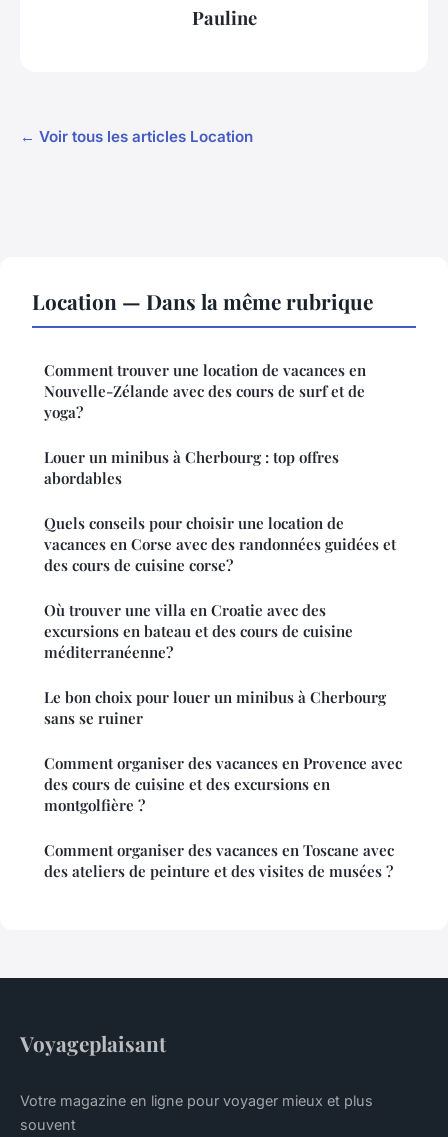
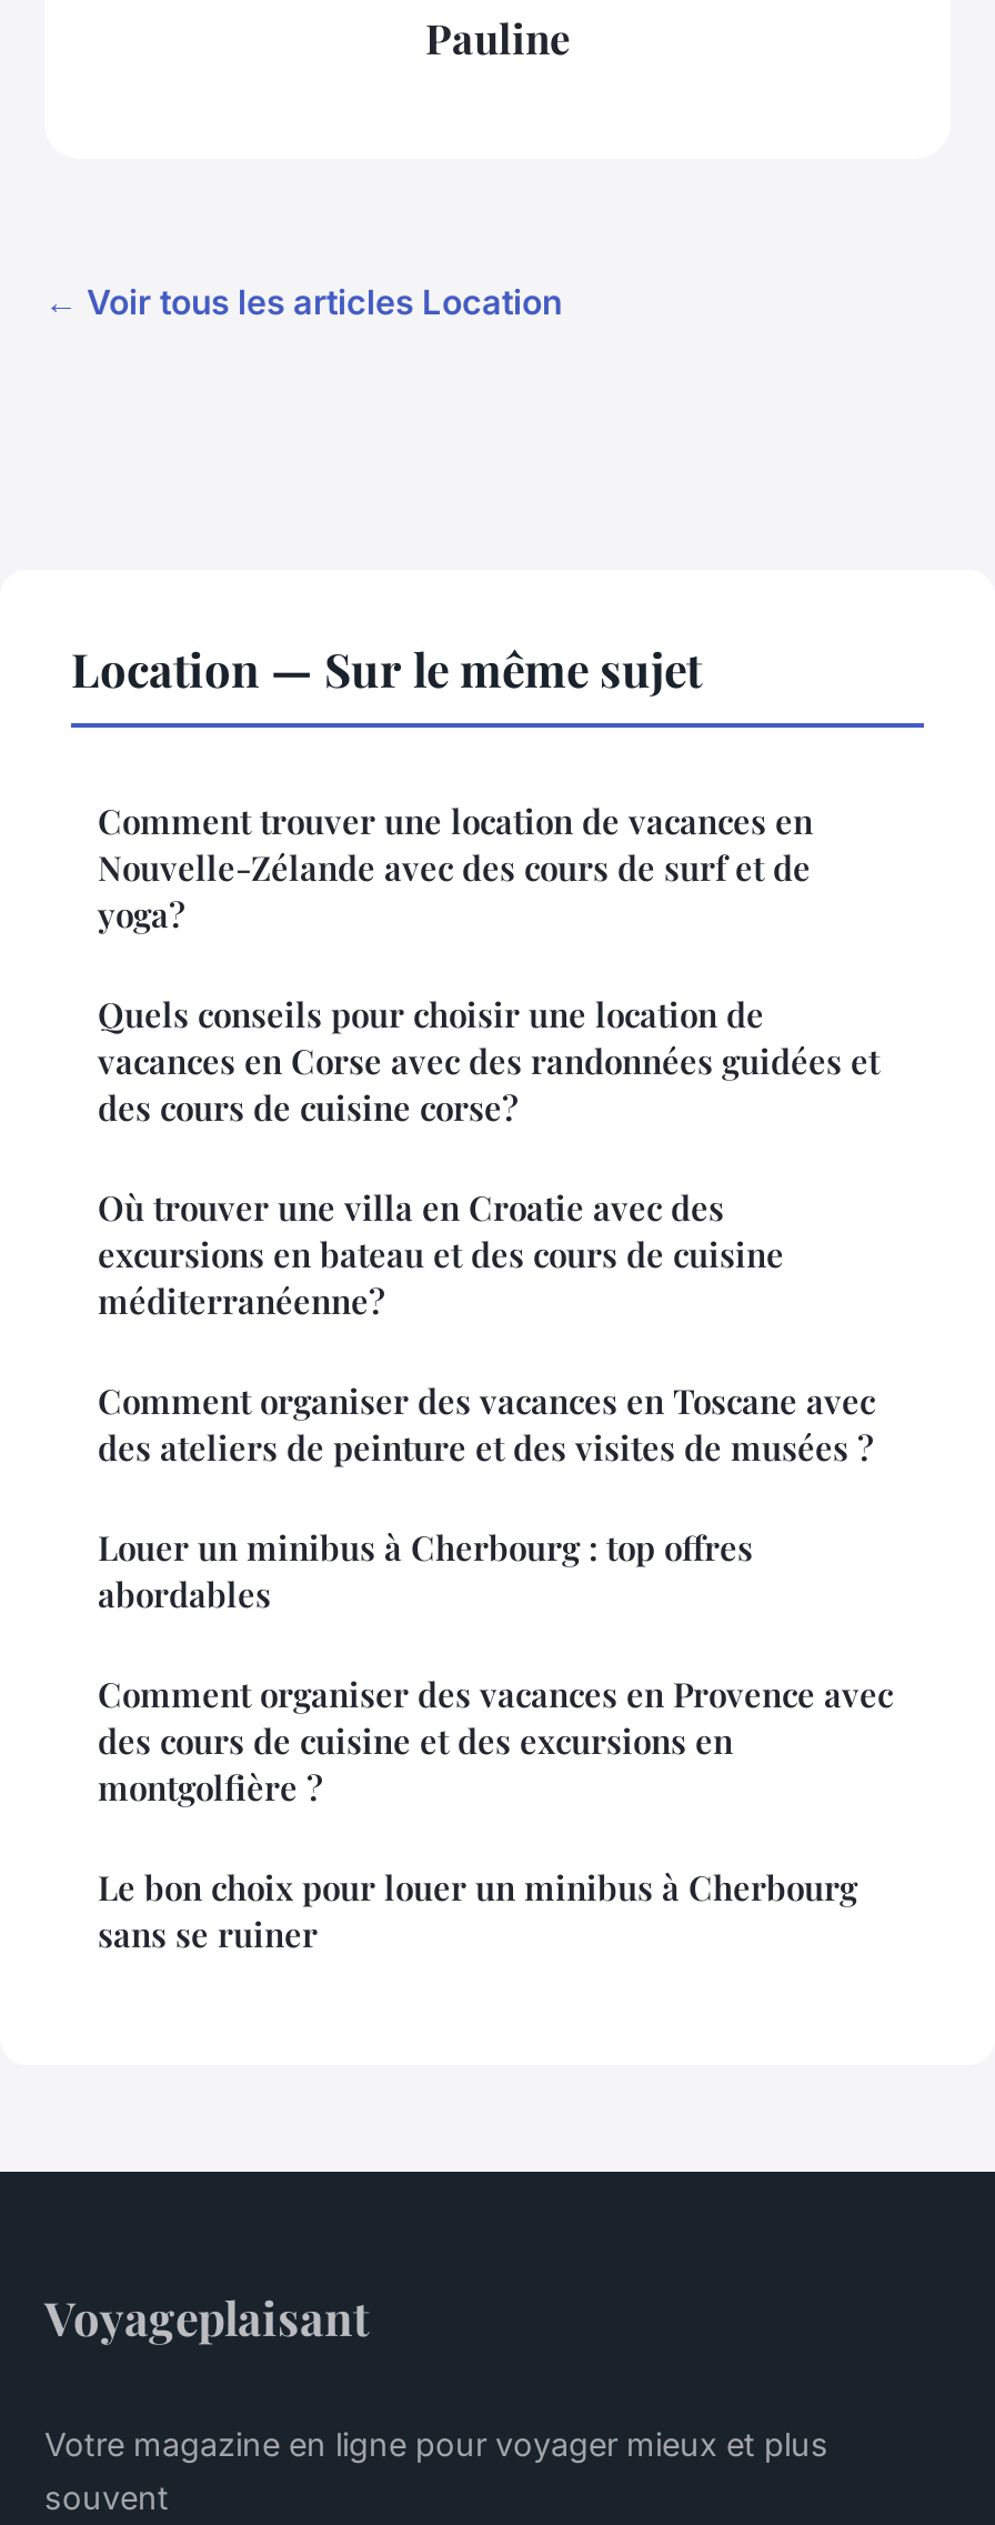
[32,286,373,314] Location — Dans la même rubrique -> [71,635,702,698] Location — Sur le même sujet
moved [44,446,339,487] -> [98,1524,753,1615]: Louer un minibus à Cherbourg : top offres | abordables
moved [44,512,396,661] -> [98,991,880,1322]: Quels conseils pour choisir une location de | vacances en Corse avec des randonnées guidées et | des cours de cuisine corse? | Où trouver une villa en Croatie avec des | excursions en bateau et des cours de cuisine | méditerranéenne?
moved [44,686,386,727] -> [98,1864,857,1955]: Le bon choix pour louer un minibus à Cherbourg | sans se ruiner
moved [44,839,394,880] -> [98,1377,875,1469]: Comment organiser des vacances en Toscane avec | des ateliers de peinture et des visites de musées ?

